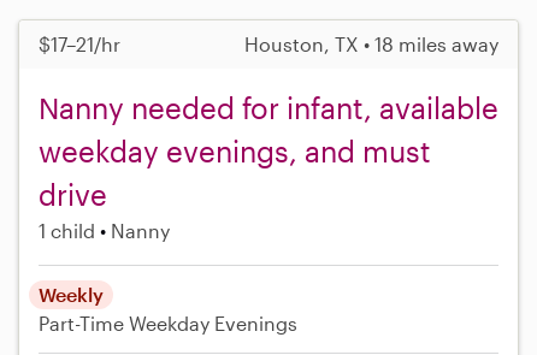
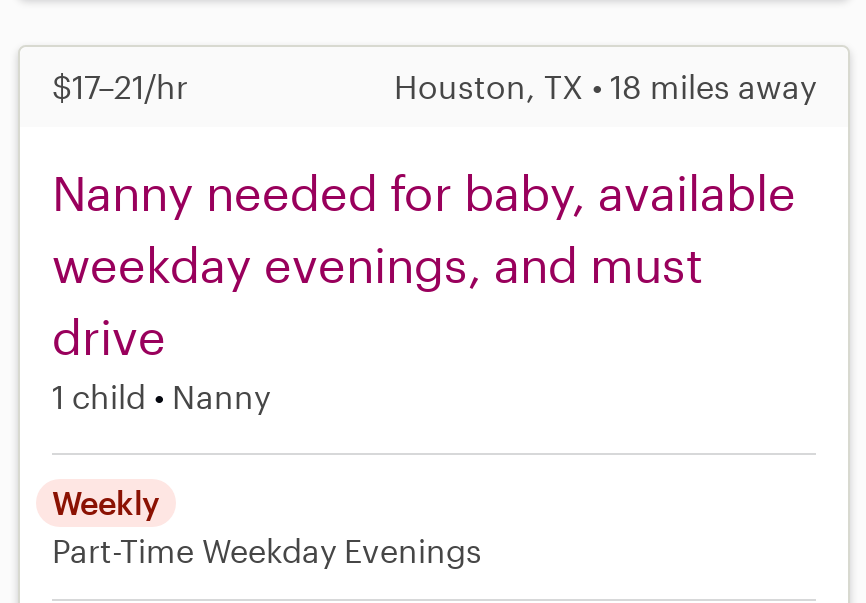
[39,90,498,125] Nanny needed for infant, available -> [52,164,796,222] Nanny needed for baby, available

